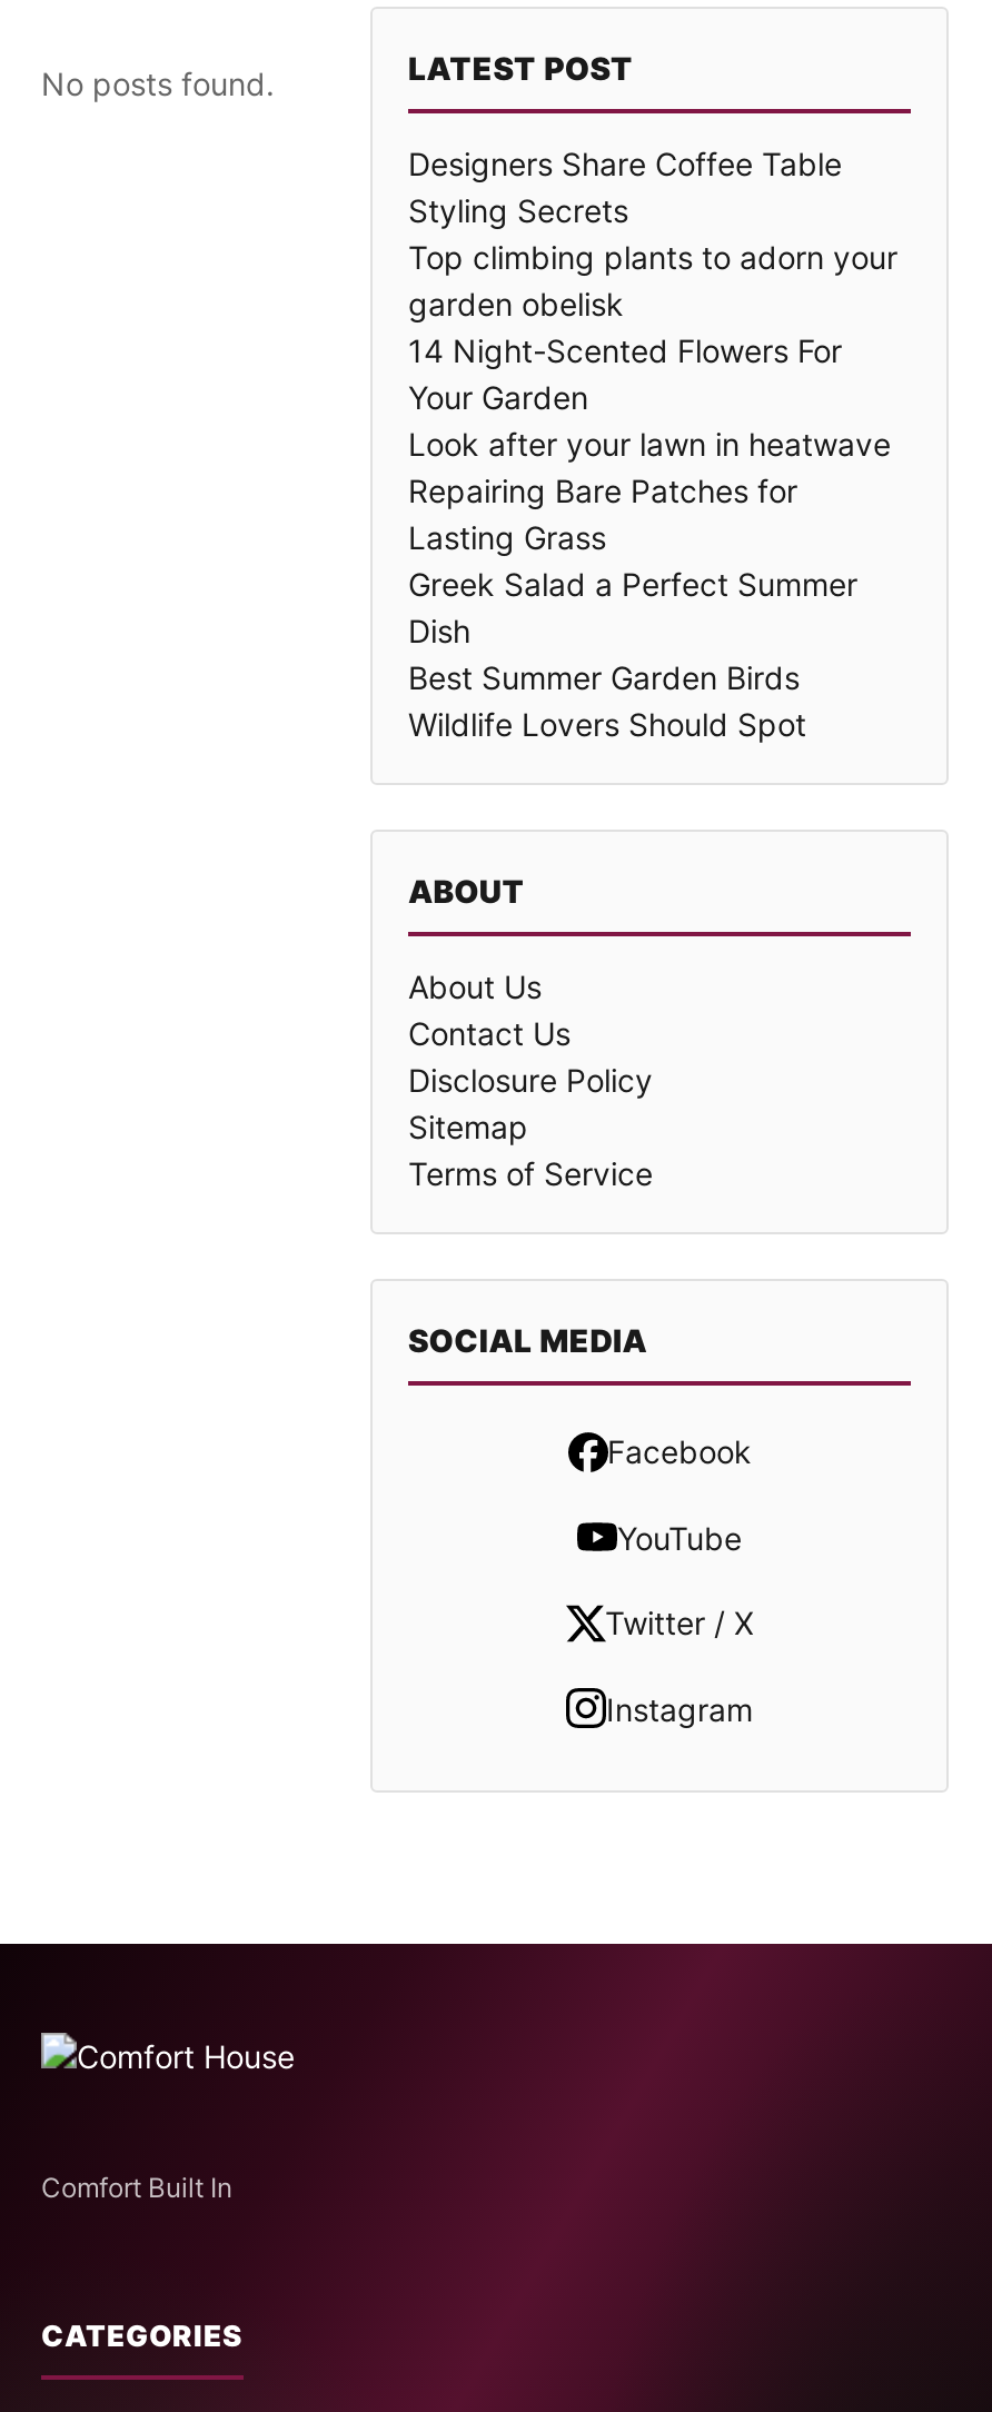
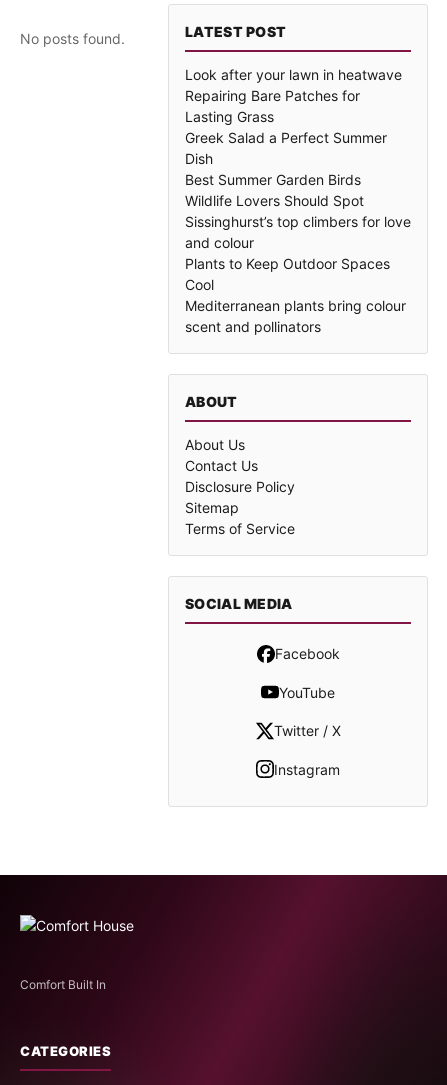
[408,145,897,416] Designers Share Coffee Table | Styling Secrets | Top climbing plants to adorn your | garden obelisk | 14 Night-Scented Flowers For | Your Garden -> none
moved [408,425,891,743] -> [185,66,402,209]: Look after your lawn in heatwave | Repairing Bare Patches for | Lasting Grass | Greek Salad a Perfect Summer | Dish | Best Summer Garden Birds | Wildlife Lovers Should Spot
none -> [185,213,411,335] Sissinghurst’s top climbers for love | and colour | Plants to Keep Outdoor Spaces | Cool | Mediterranean plants bring colour | scent and pollinators

